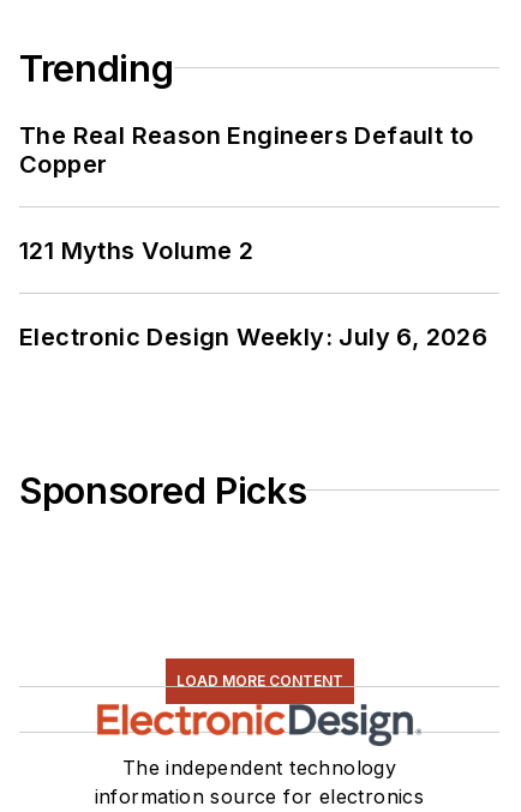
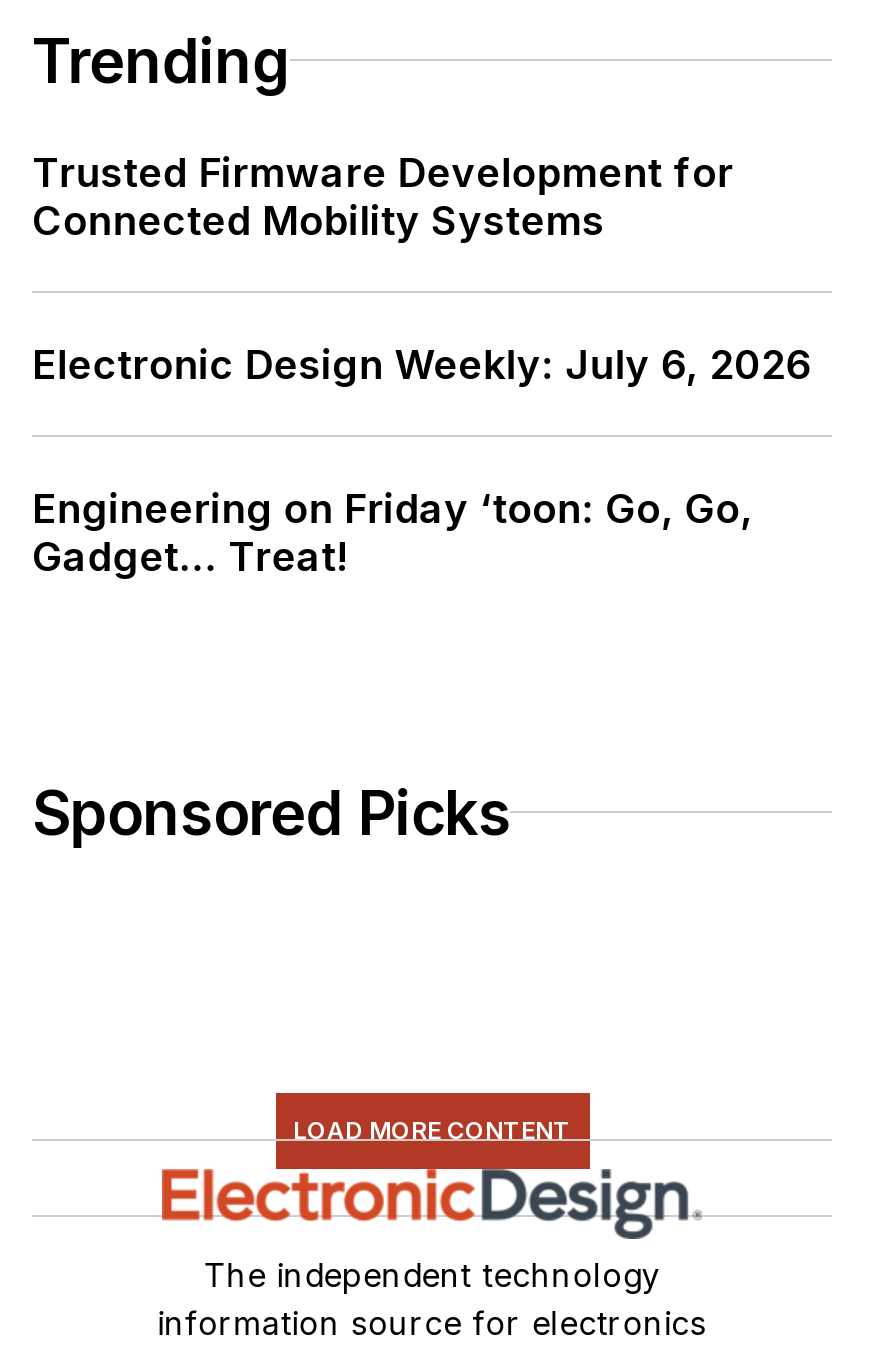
[19,121,473,265] The Real Reason Engineers Default to | Copper | 121 Myths Volume 2 -> [32,148,734,244] Trusted Firmware Development for | Connected Mobility Systems
moved [19,322,488,351] -> [32,340,812,388]: Electronic Design Weekly: July 6, 2026
none -> [32,484,753,580] Engineering on Friday ‘toon: Go, Go, | Gadget... Treat!

